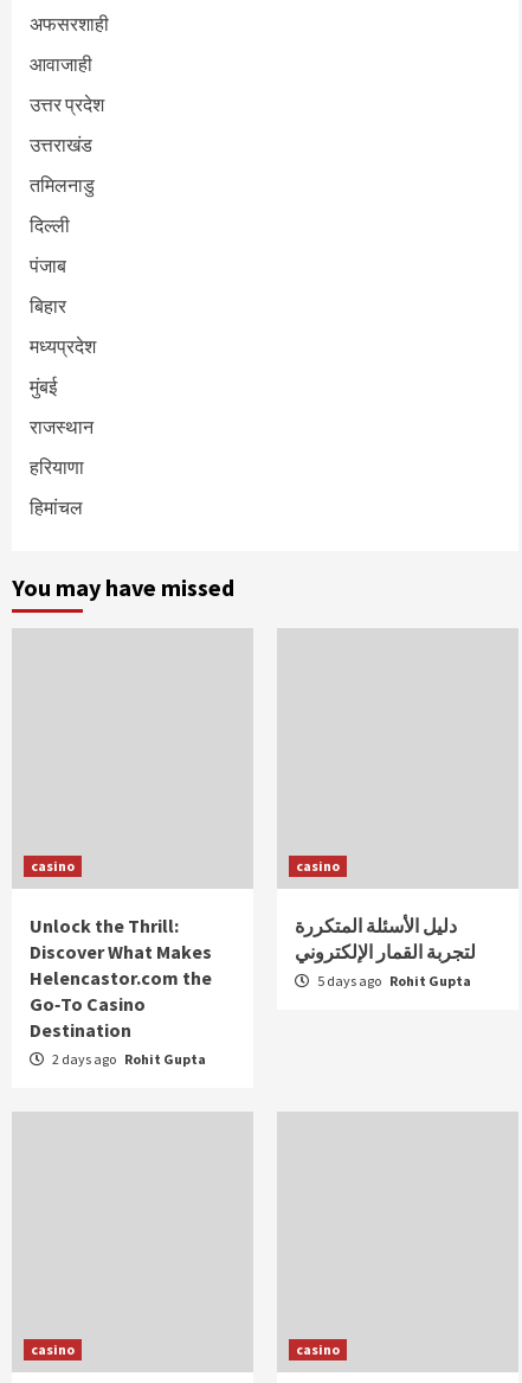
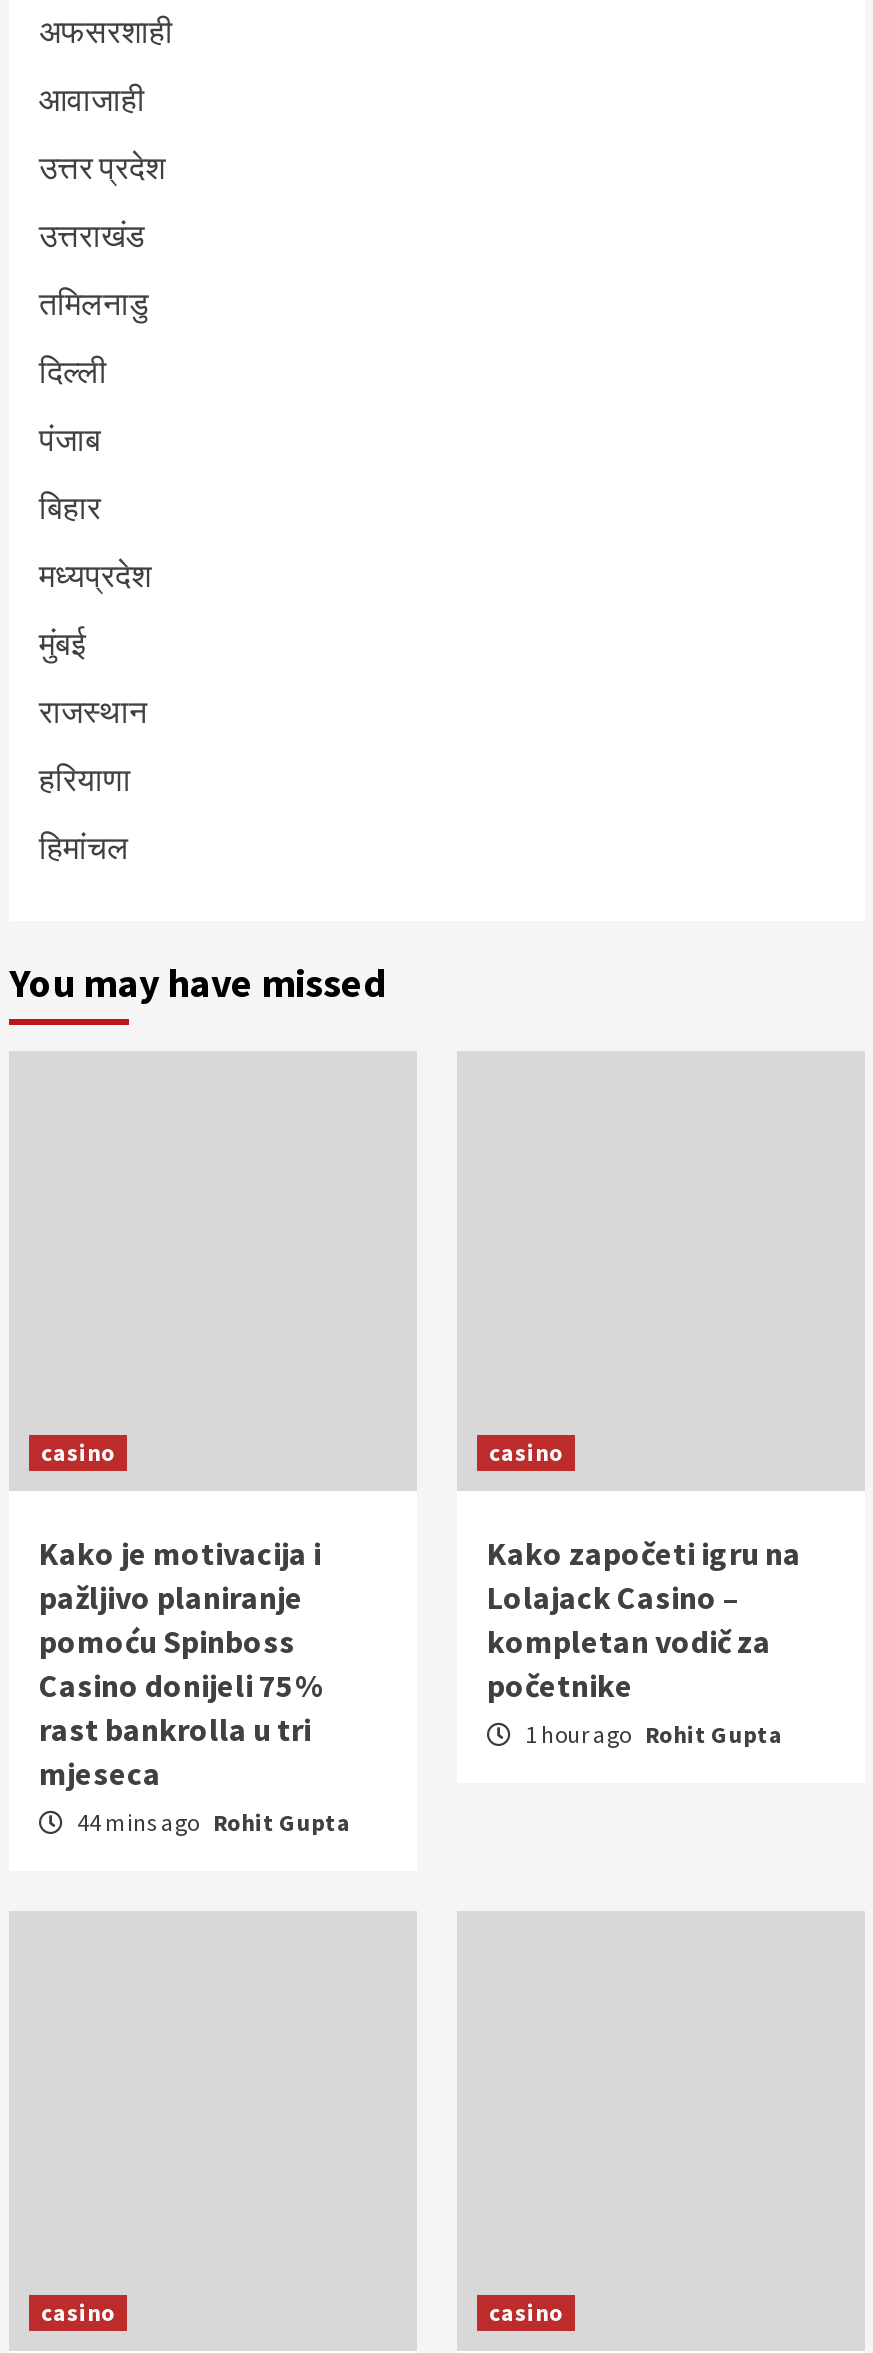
[30,914,212,1068] Unlock the Thrill: | Discover What Makes | Helencastor.com the | Go‑To Casino | Destination | 2 days ago Rohit Gupta -> [39,1533,351,1837] Kako je motivacija i | pažljivo planiranje | pomoću Spinboss | Casino donijeli 75 % | rast bankrolla u tri | mjeseca | 44 mins ago Rohit Gupta
[295,914,476,990] دليل الأسئلة المتكررة | لتجربة القمار الإلكتروني | 5 days ago Rohit Gupta -> [487,1533,801,1749] Kako započeti igru na | Lolajack Casino – | kompletan vodič za | početnike | 1 hour ago Rohit Gupta

